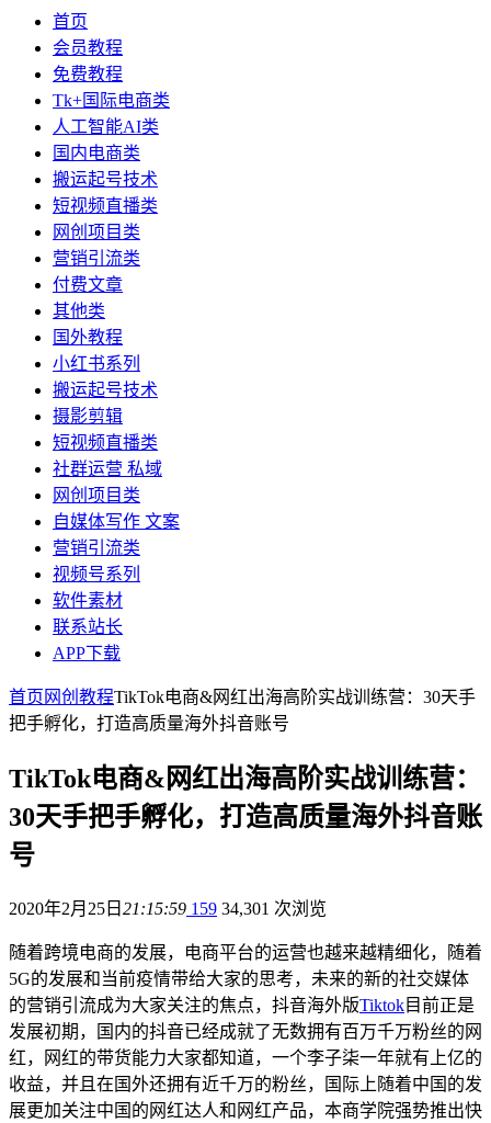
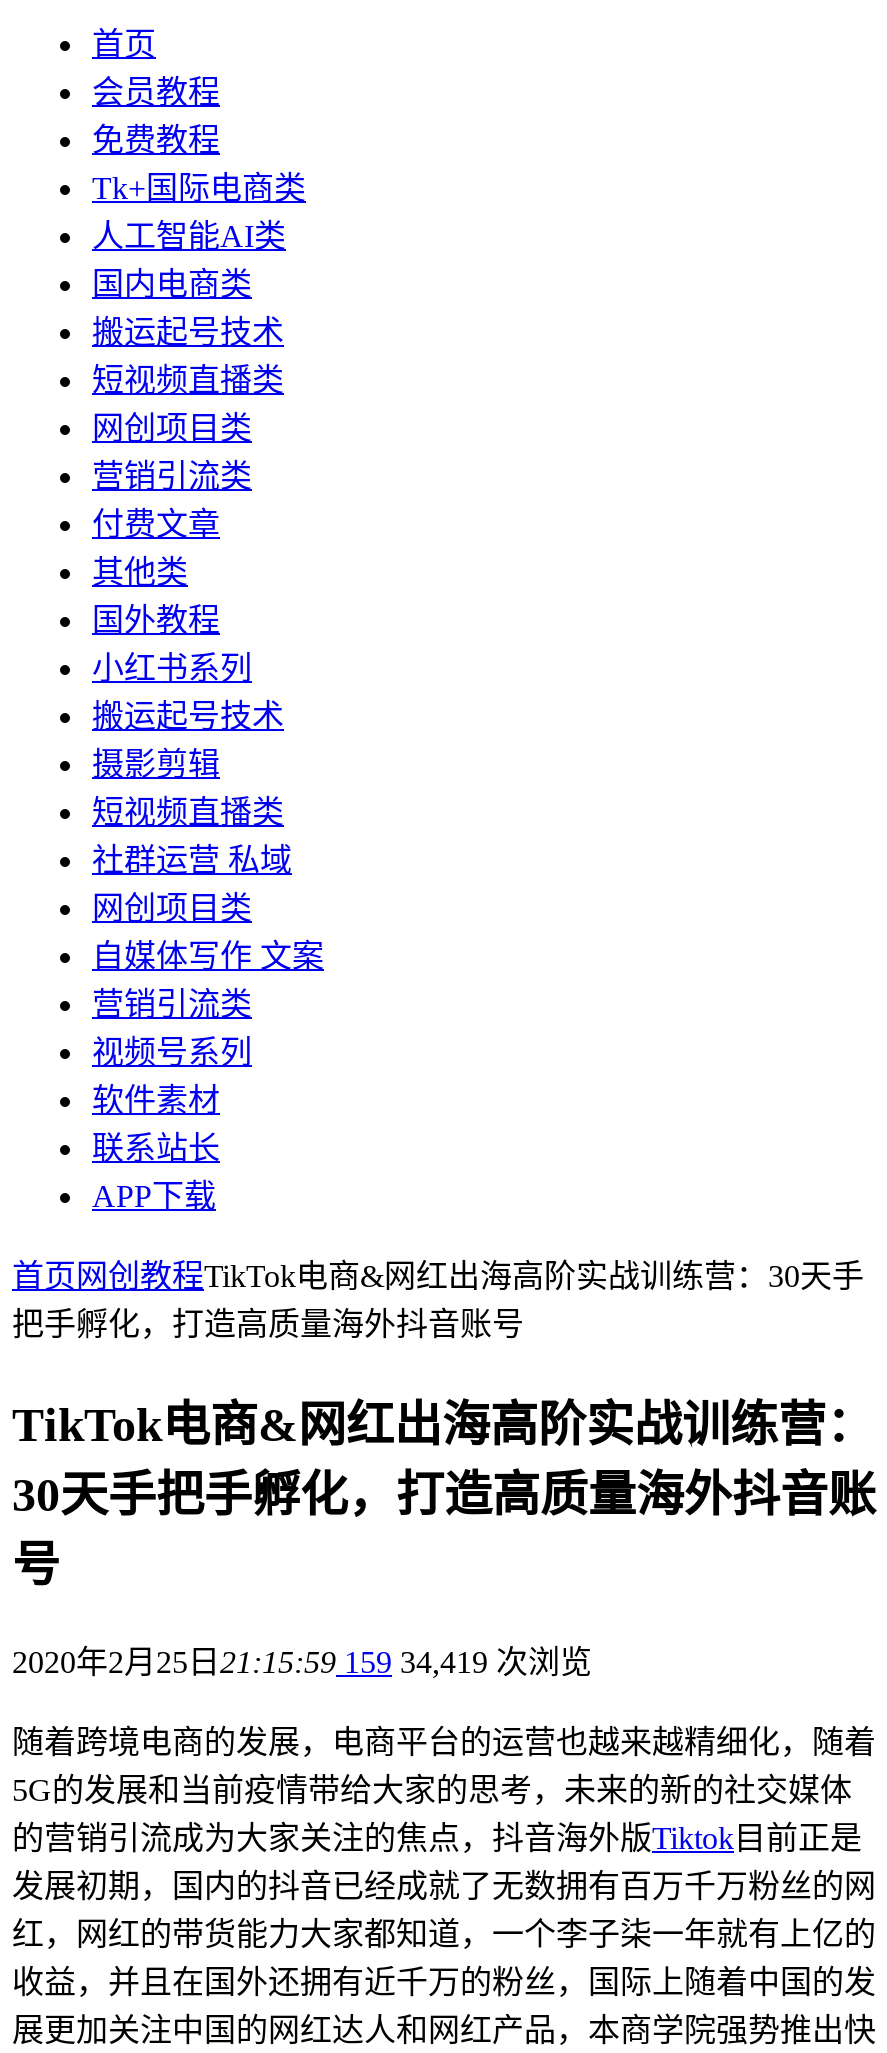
[9,899,327,918] 2020年2月25日21:15:59 159 34,301 次浏览 -> [12,1645,592,1679] 2020年2月25日21:15:59 159 34,419 次浏览

